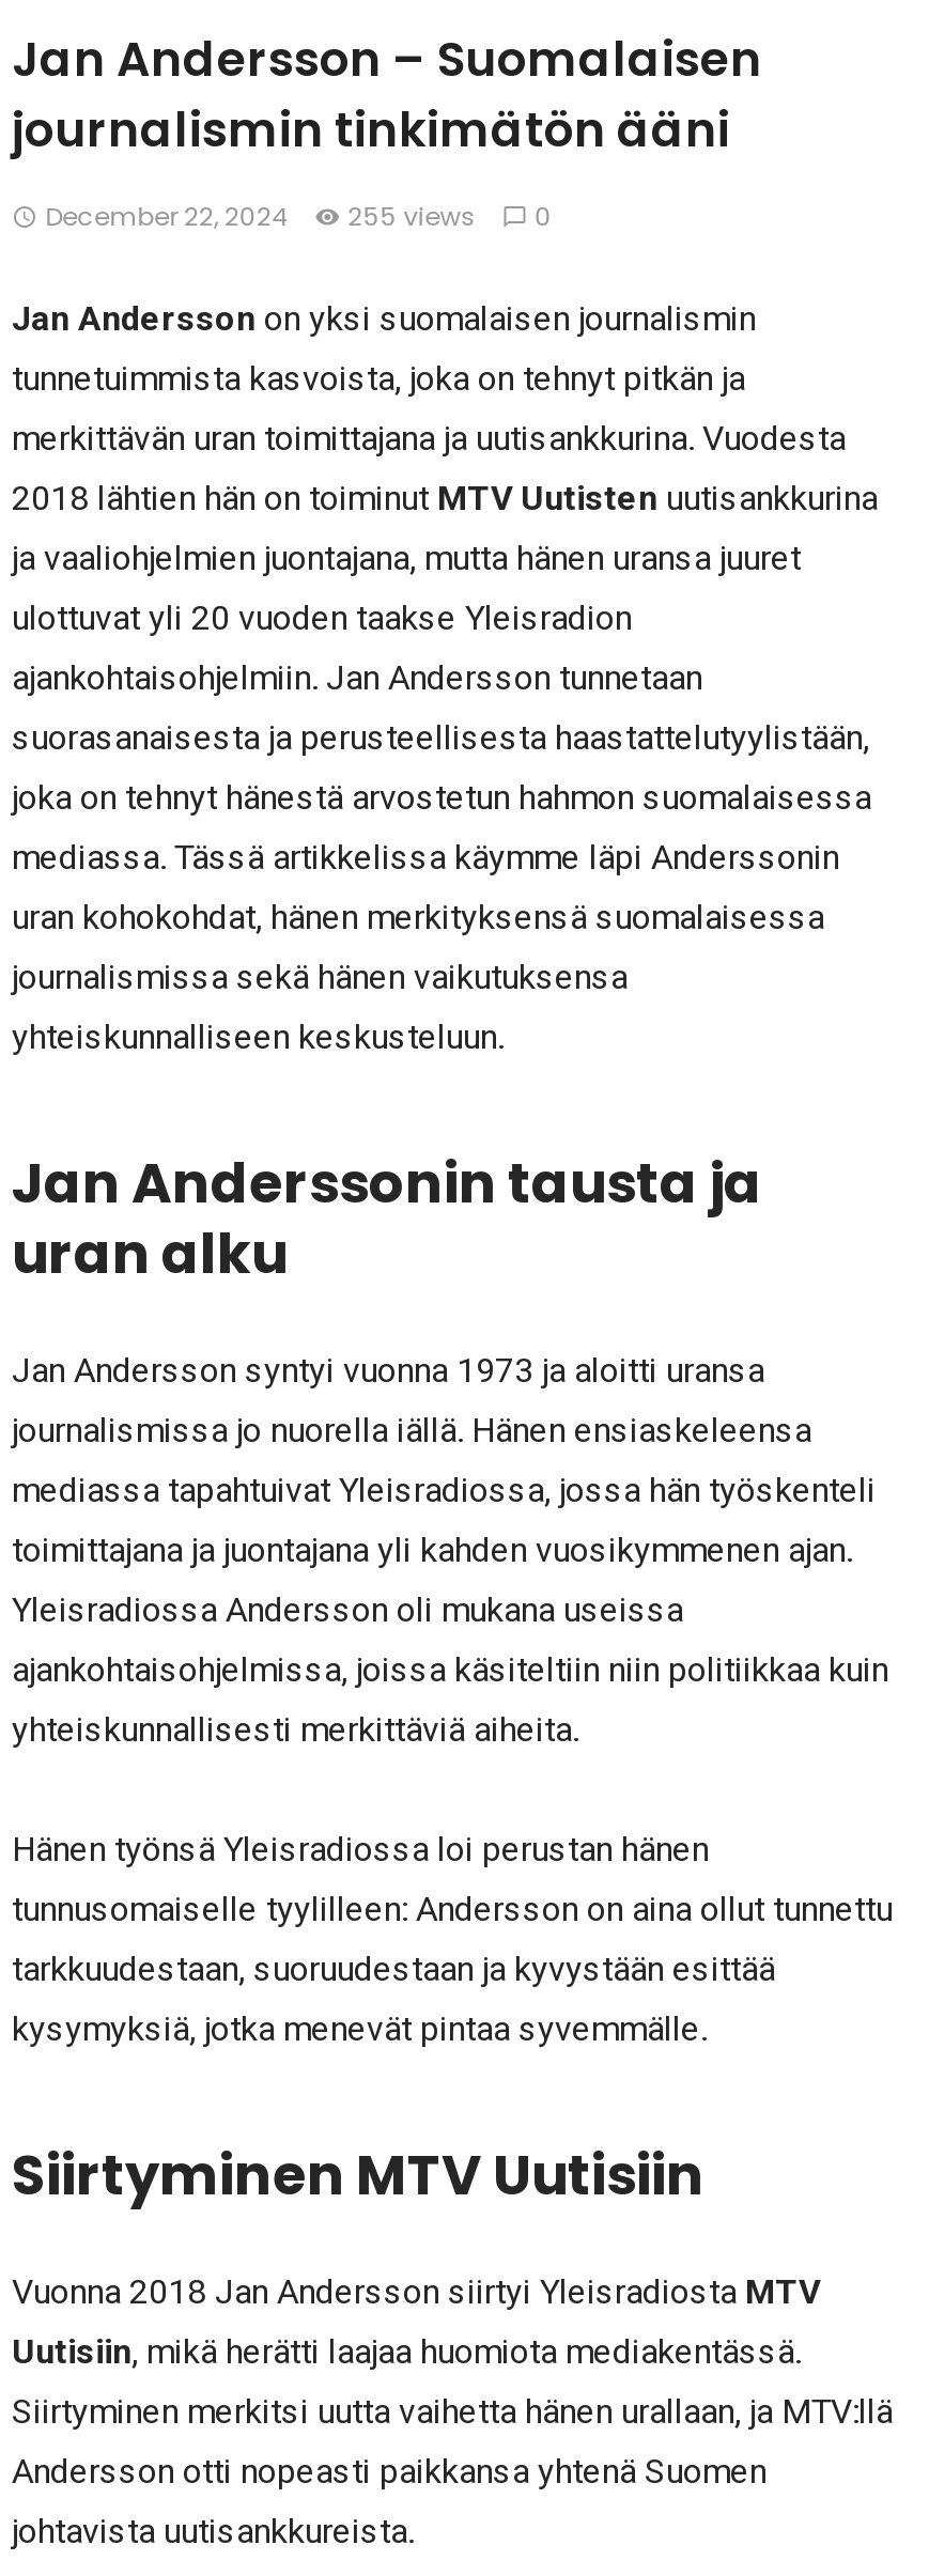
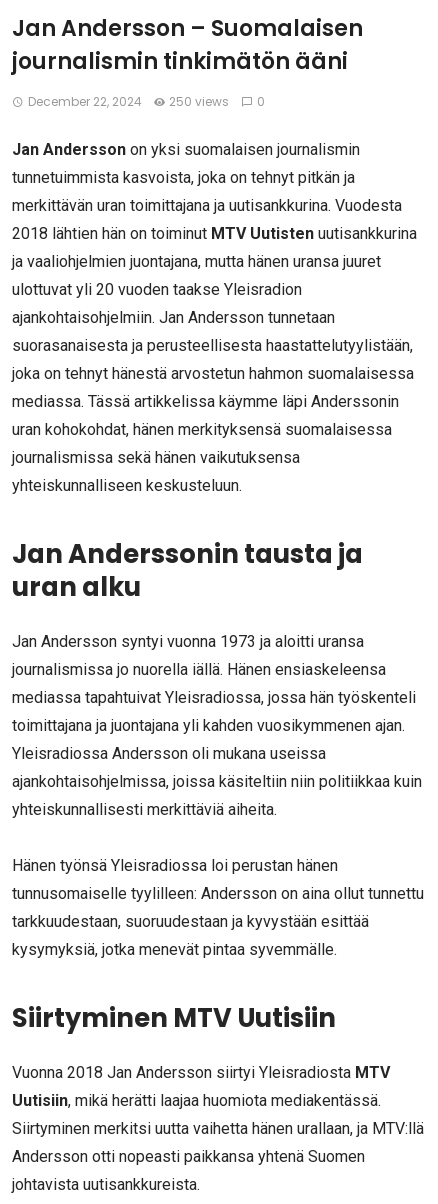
[45,198,552,234] December 22, 2024 255 views 0 -> [28,93,265,110] December 22, 2024 250 views 0

